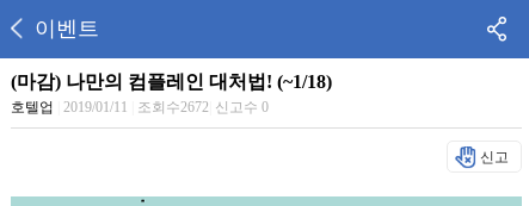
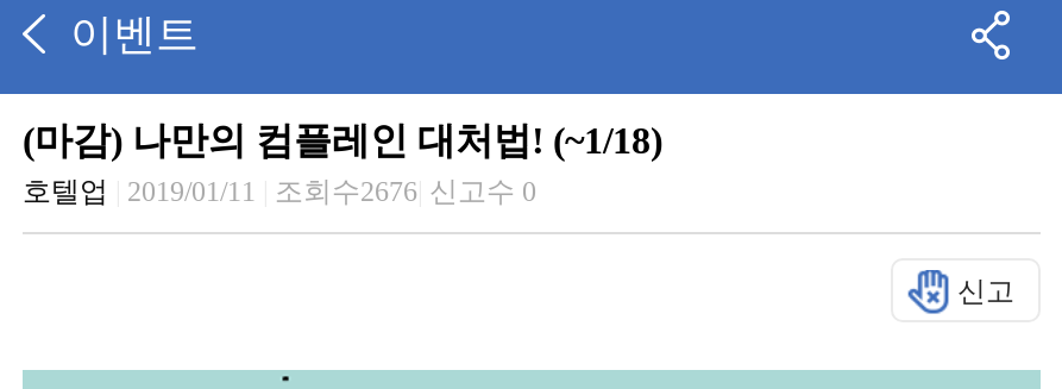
[11,99,269,116] 호텔업 2019/01/11 조회수2672 신고수 0 -> [23,175,536,208] 호텔업 2019/01/11 조회수2676 신고수 0

